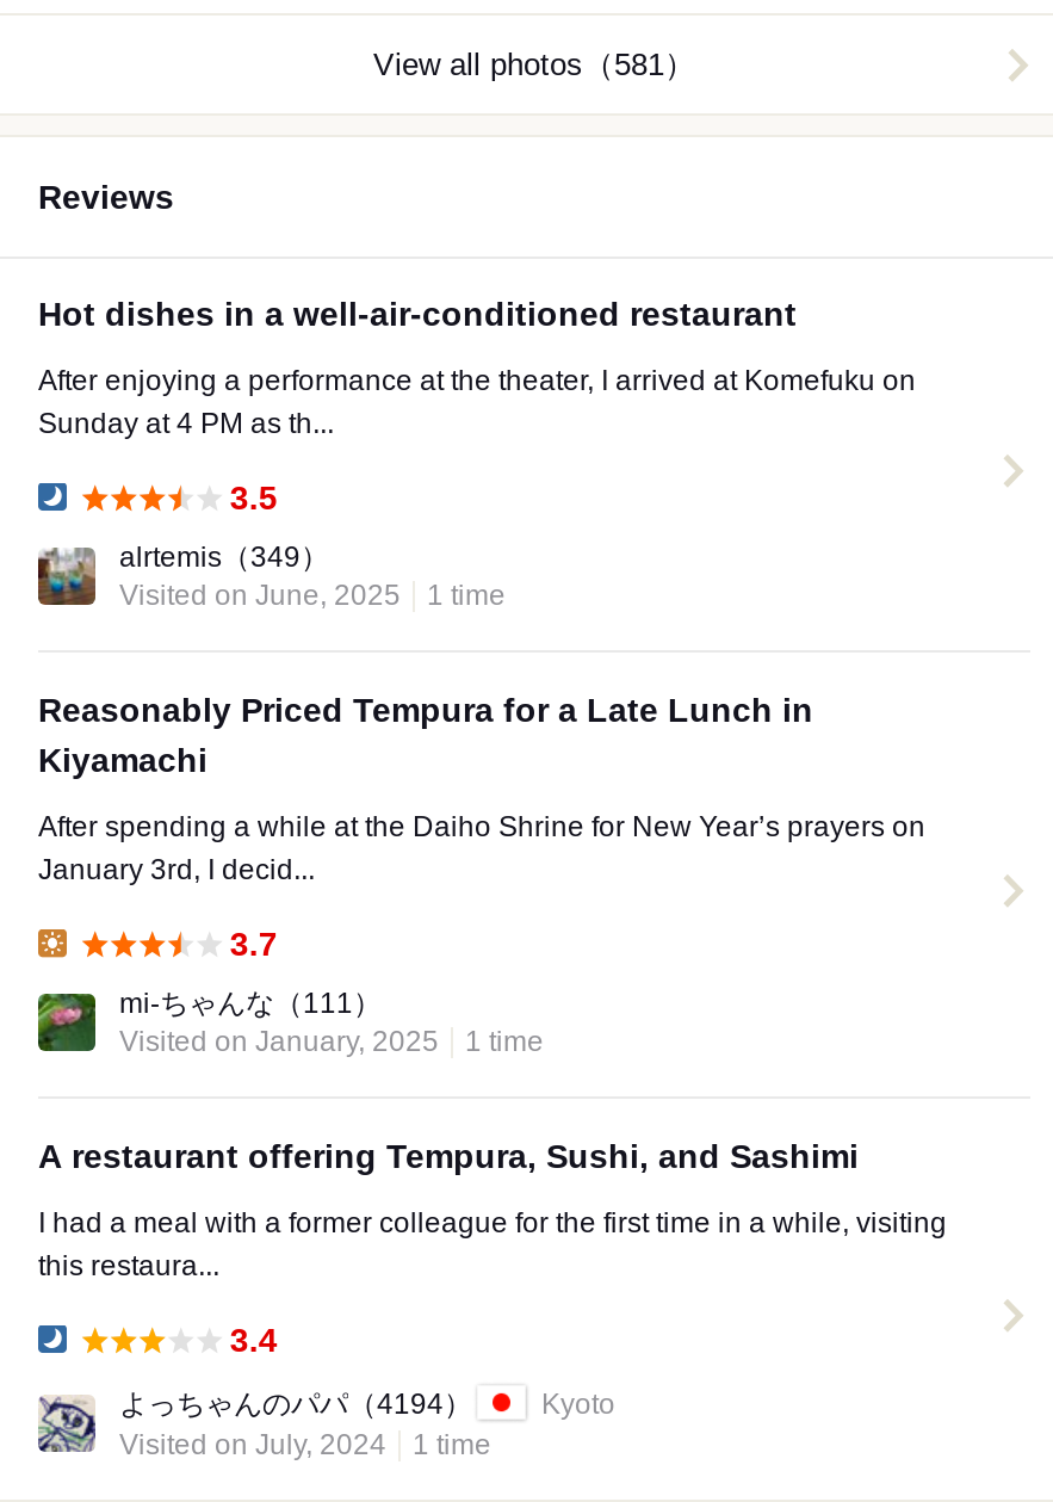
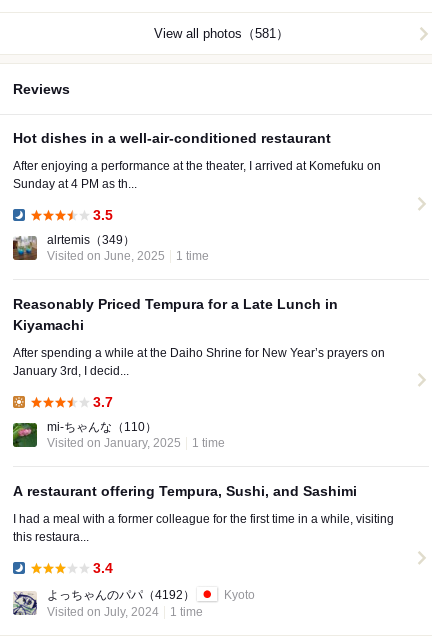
[119,987,382,1021] mi-ちゃんな（111） -> [47,420,157,434] mi-ちゃんな（110）
[119,1387,472,1420] よっちゃんのパパ（4194） -> [47,588,195,602] よっちゃんのパパ（4192）

